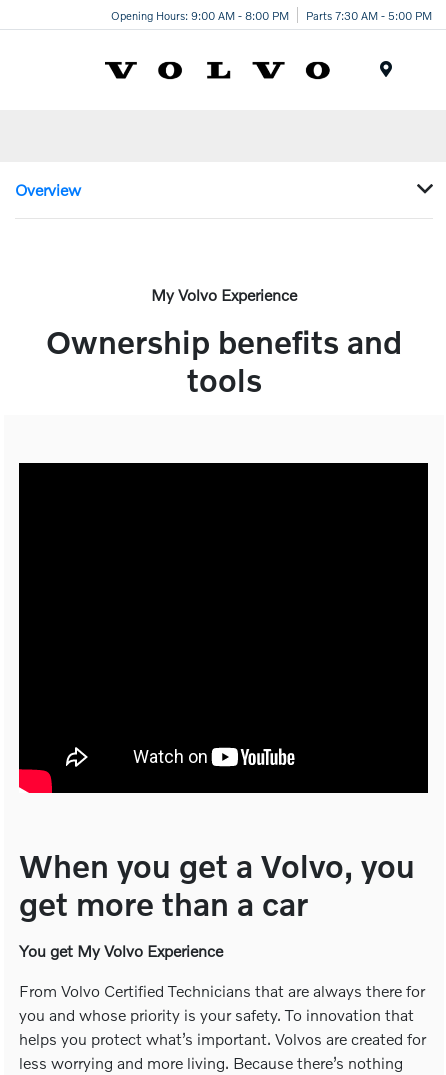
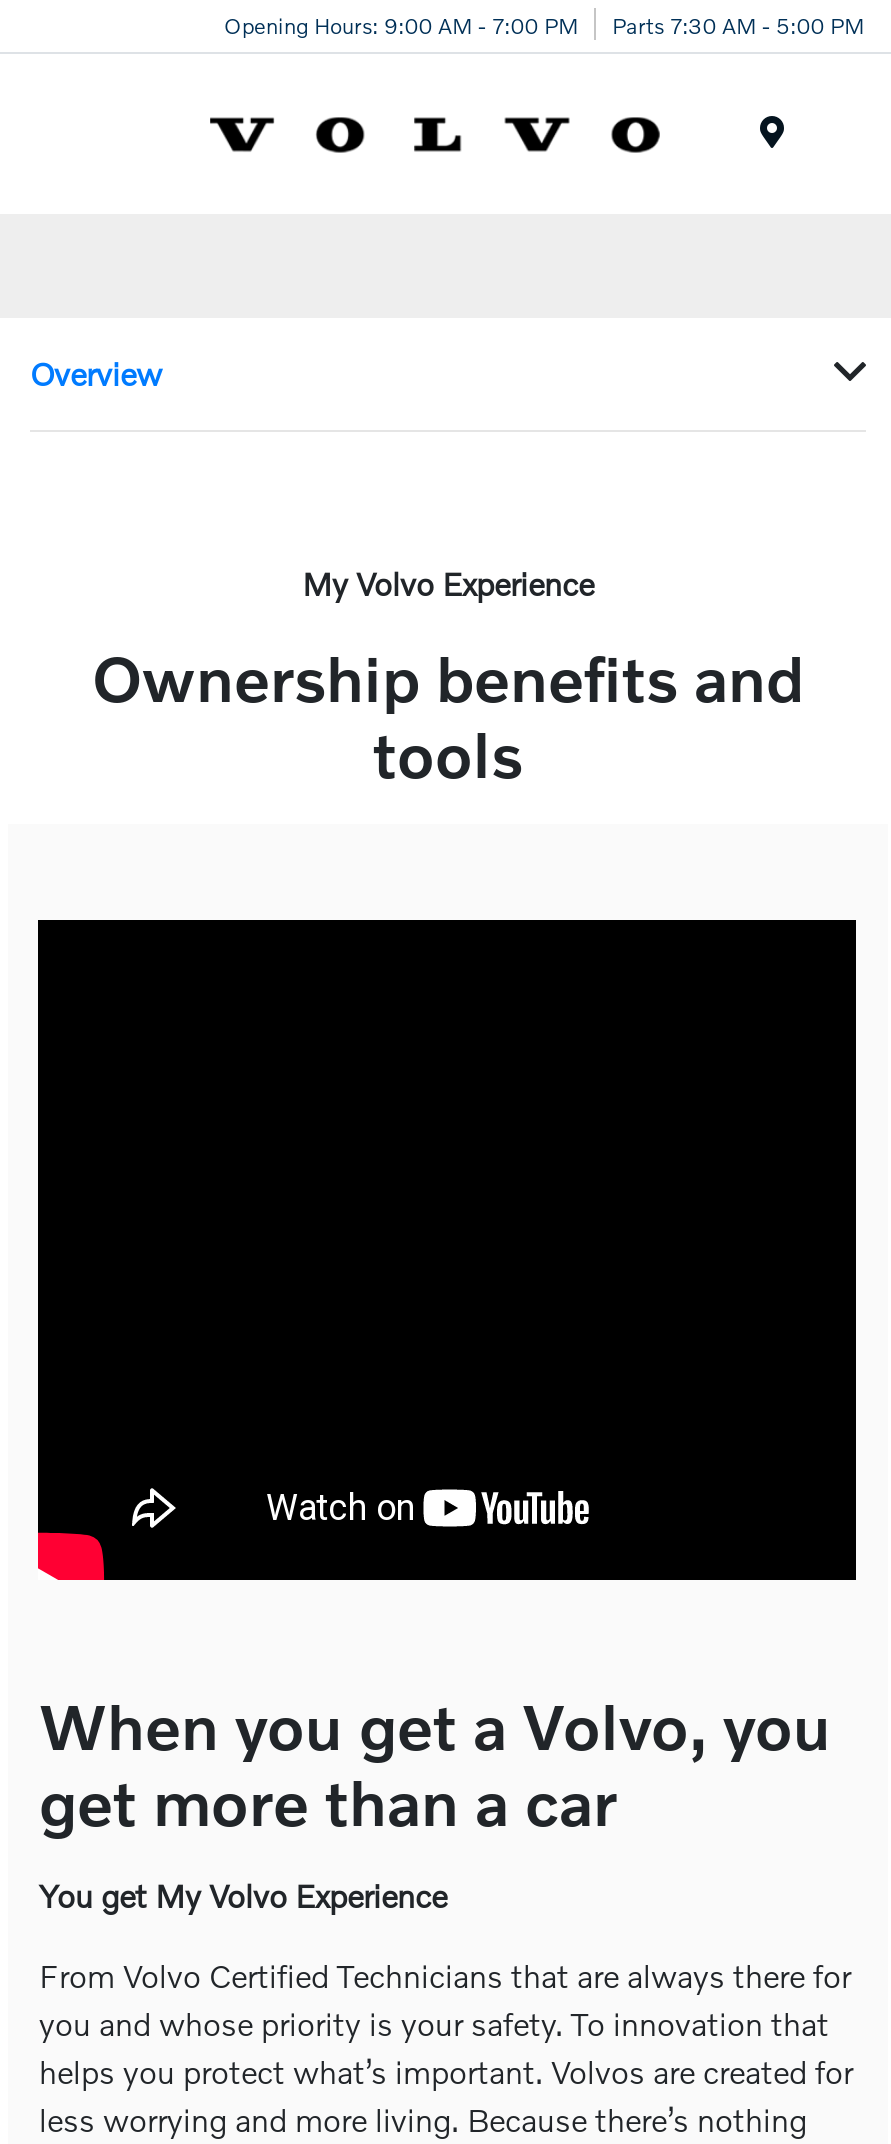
[111,7,289,21] Opening Hours: 9:00 AM - 8:00 PM -> [224,9,578,37] Opening Hours: 9:00 AM - 7:00 PM

